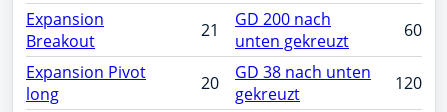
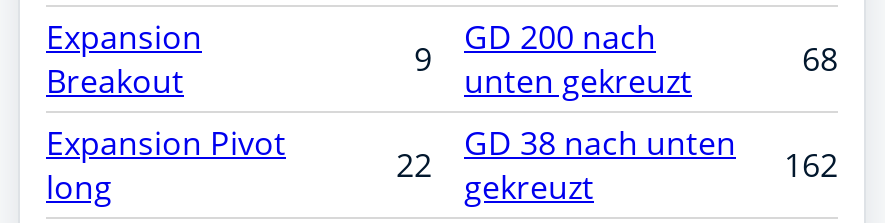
[201,7,349,51] 21 GD 200 nach unten gekreuzt -> [414,14,692,102] 9 GD 200 nach unten gekreuzt
[404,18,422,40] 60 -> [802,36,838,80] 68
[201,71,219,93] 20 -> [396,142,432,186] 22
[395,71,422,93] 120 -> [784,142,838,186] 162

